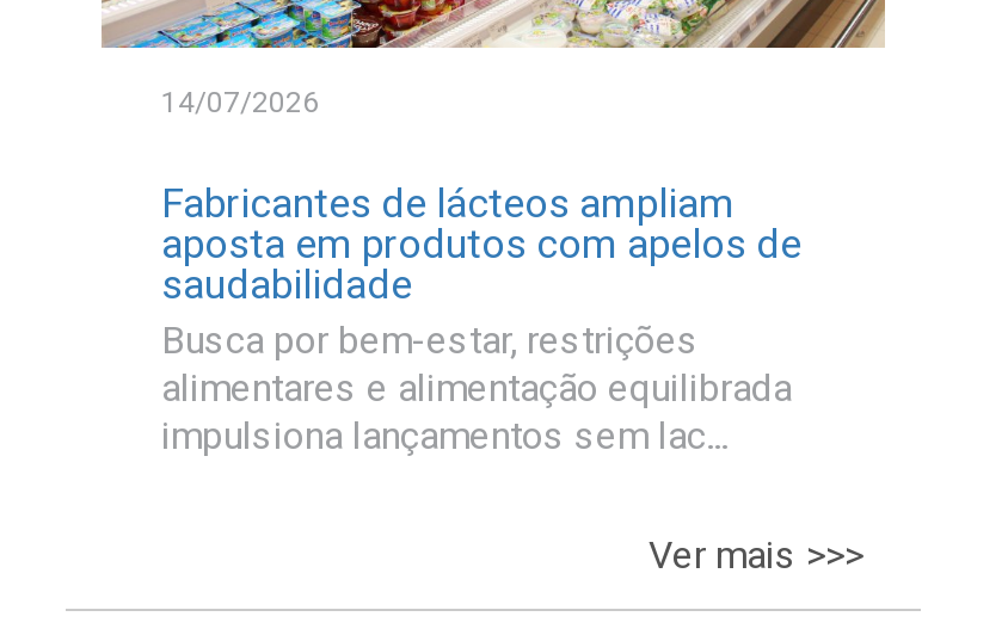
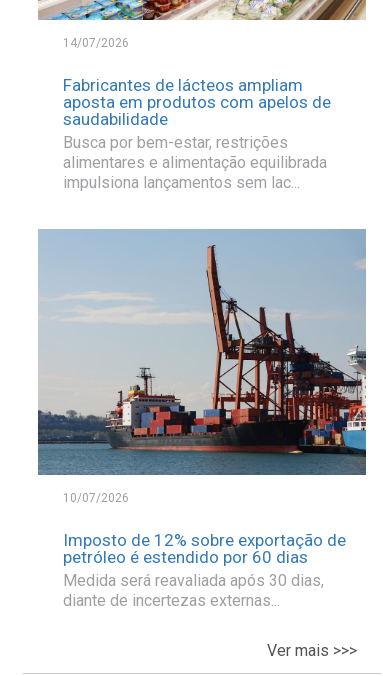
none -> [37,228,367,610] [image] | 10/07/2026 | Imposto de 12% sobre exportação de | petróleo é estendido por 60 dias | Medida será reavaliada após 30 dias, | diante de incertezas externas...

